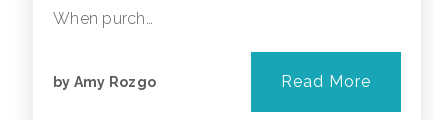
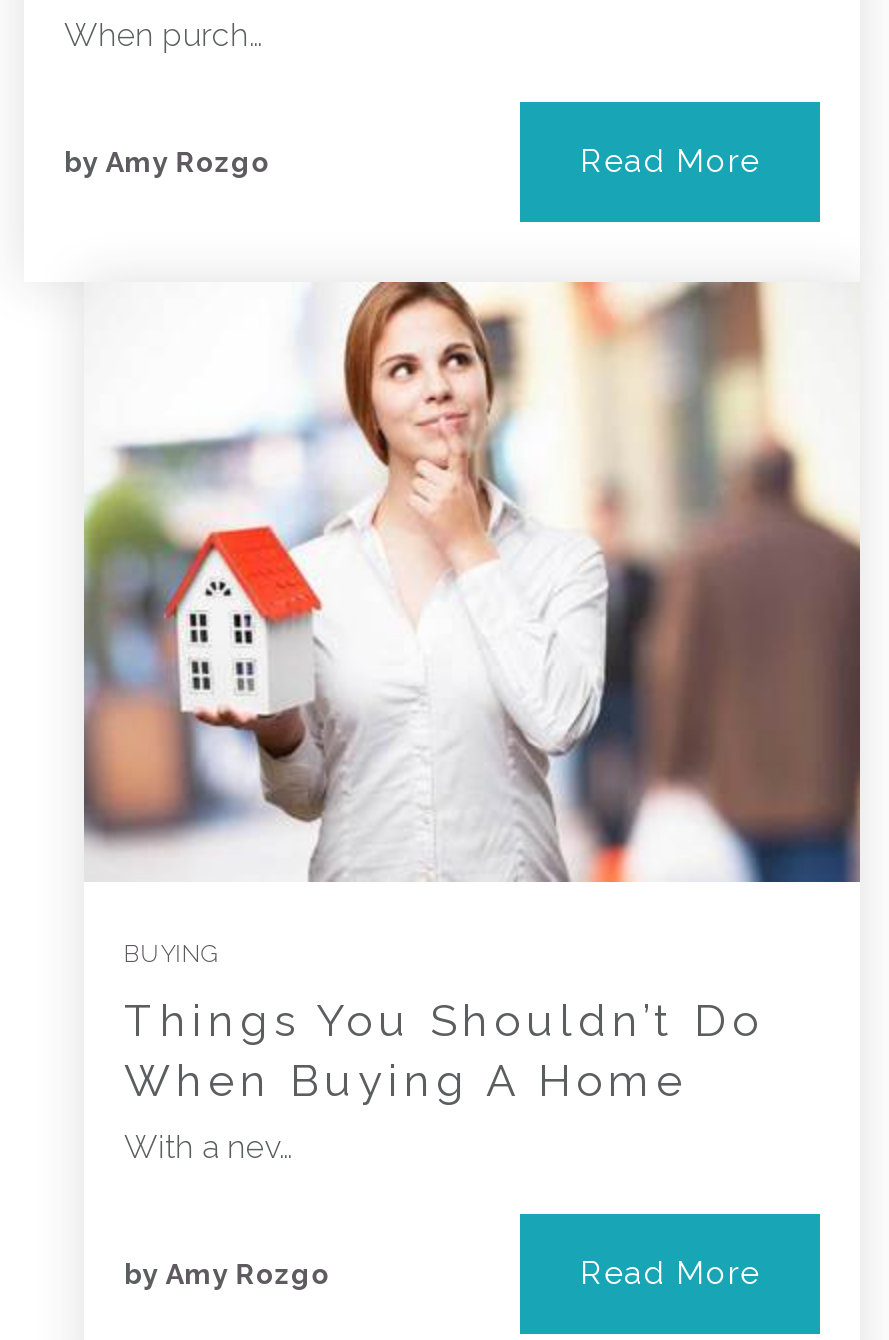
none -> [64,142,760,180] by Amy Rozgo | Read More
none -> [82,280,862,1166] [image] | BUYING | Things You Shouldn’t Do | When Buying A Home | With a nev…

